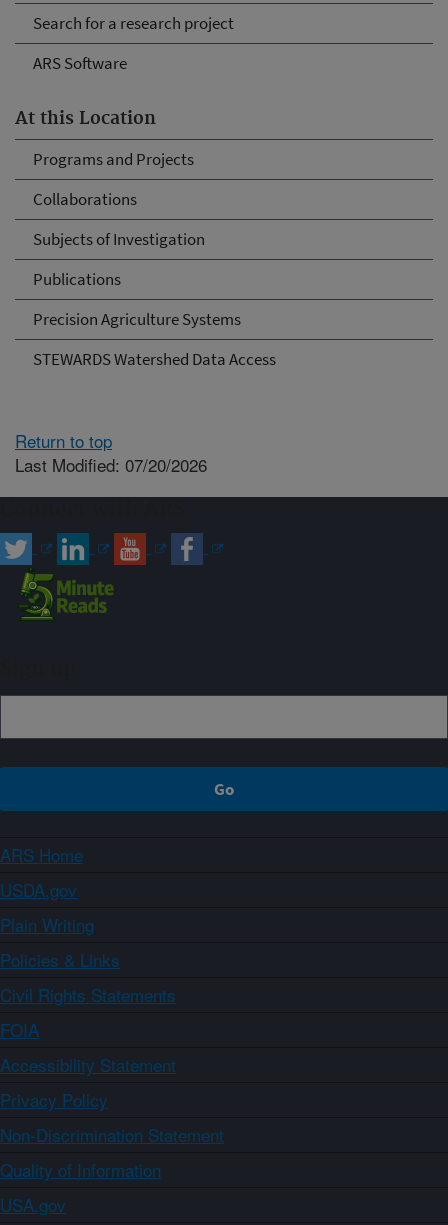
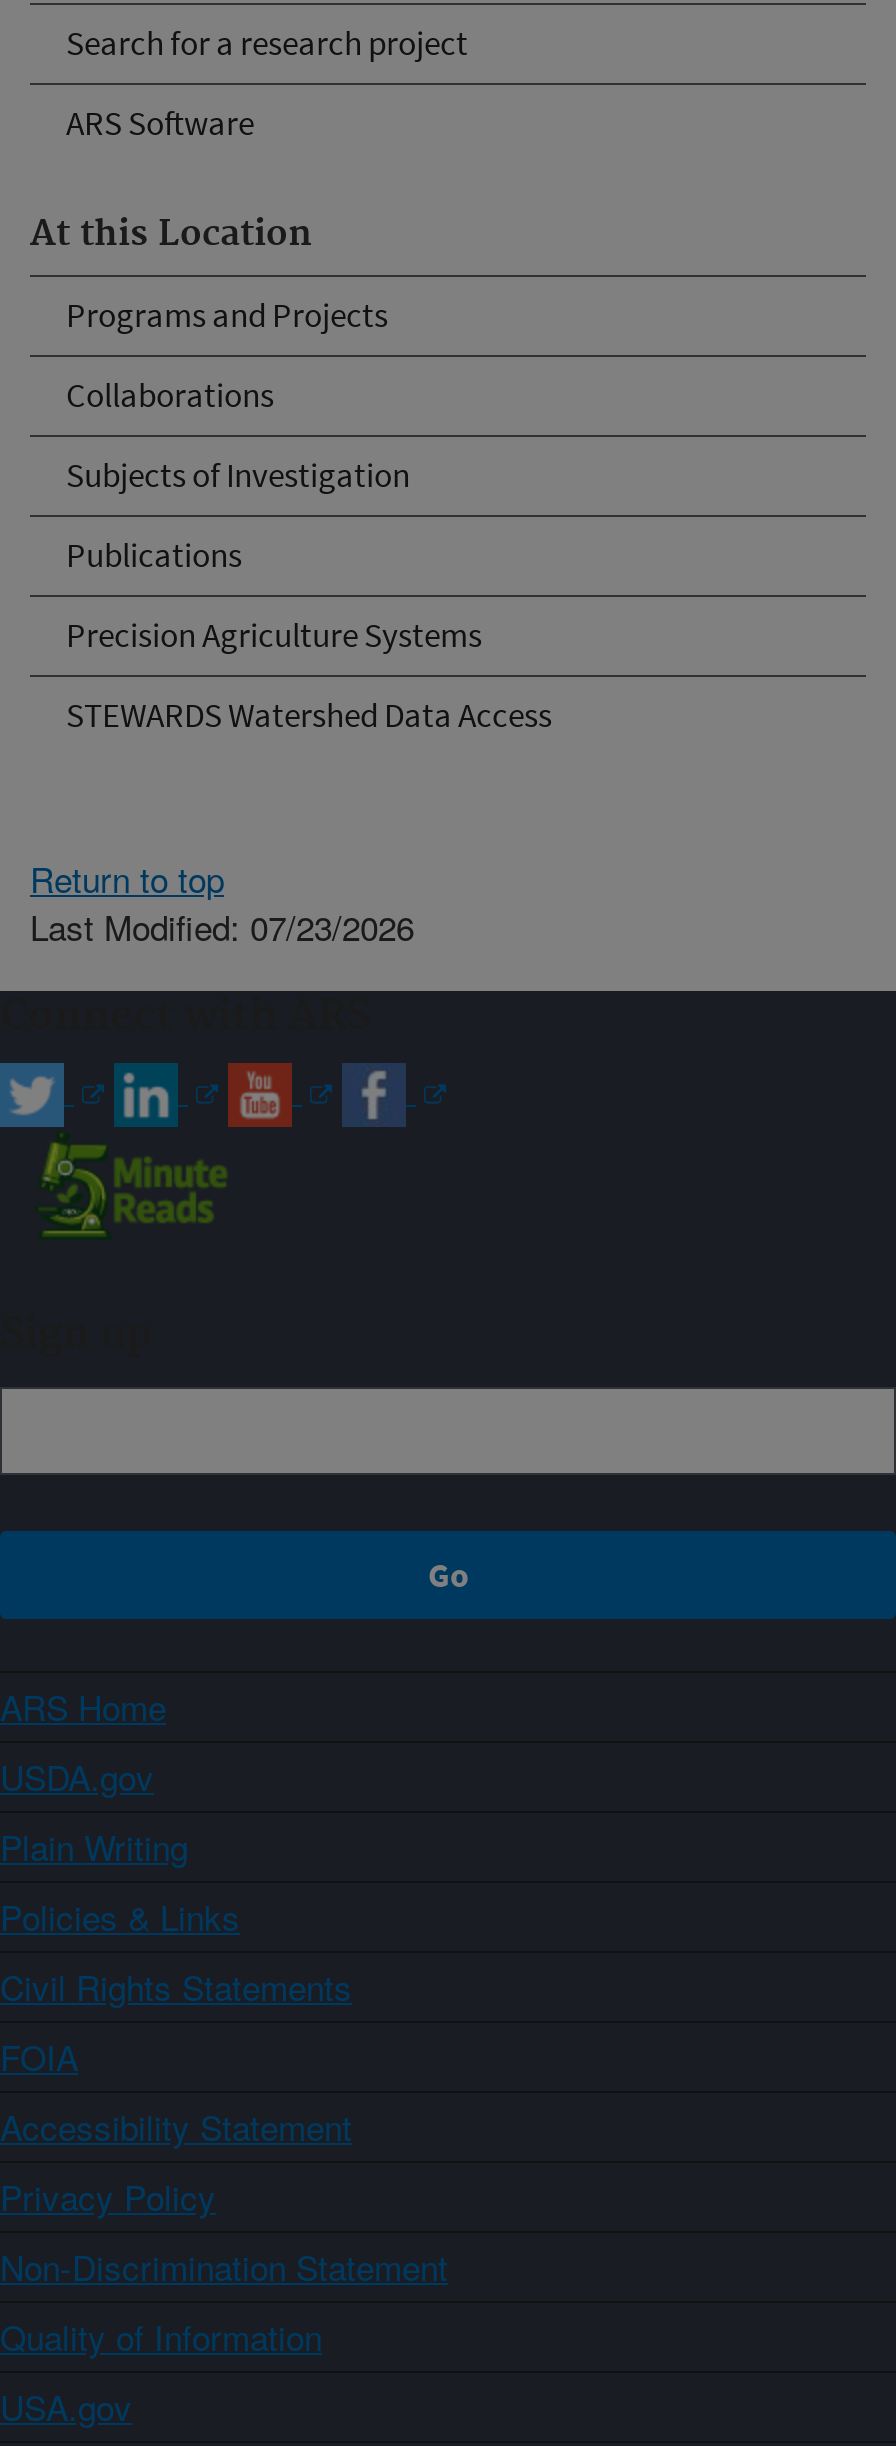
[15,451,207,476] Last Modified: 07/20/2026 -> [30,900,414,950] Last Modified: 07/23/2026

